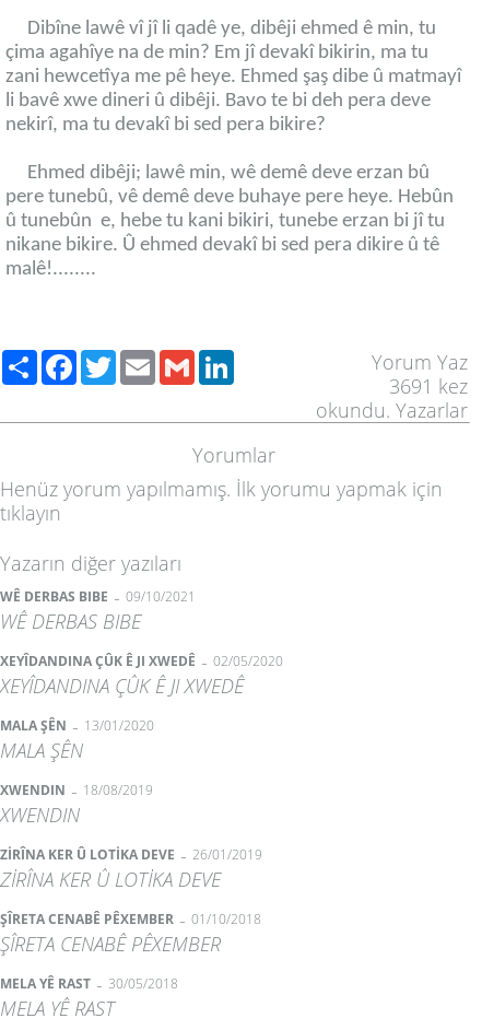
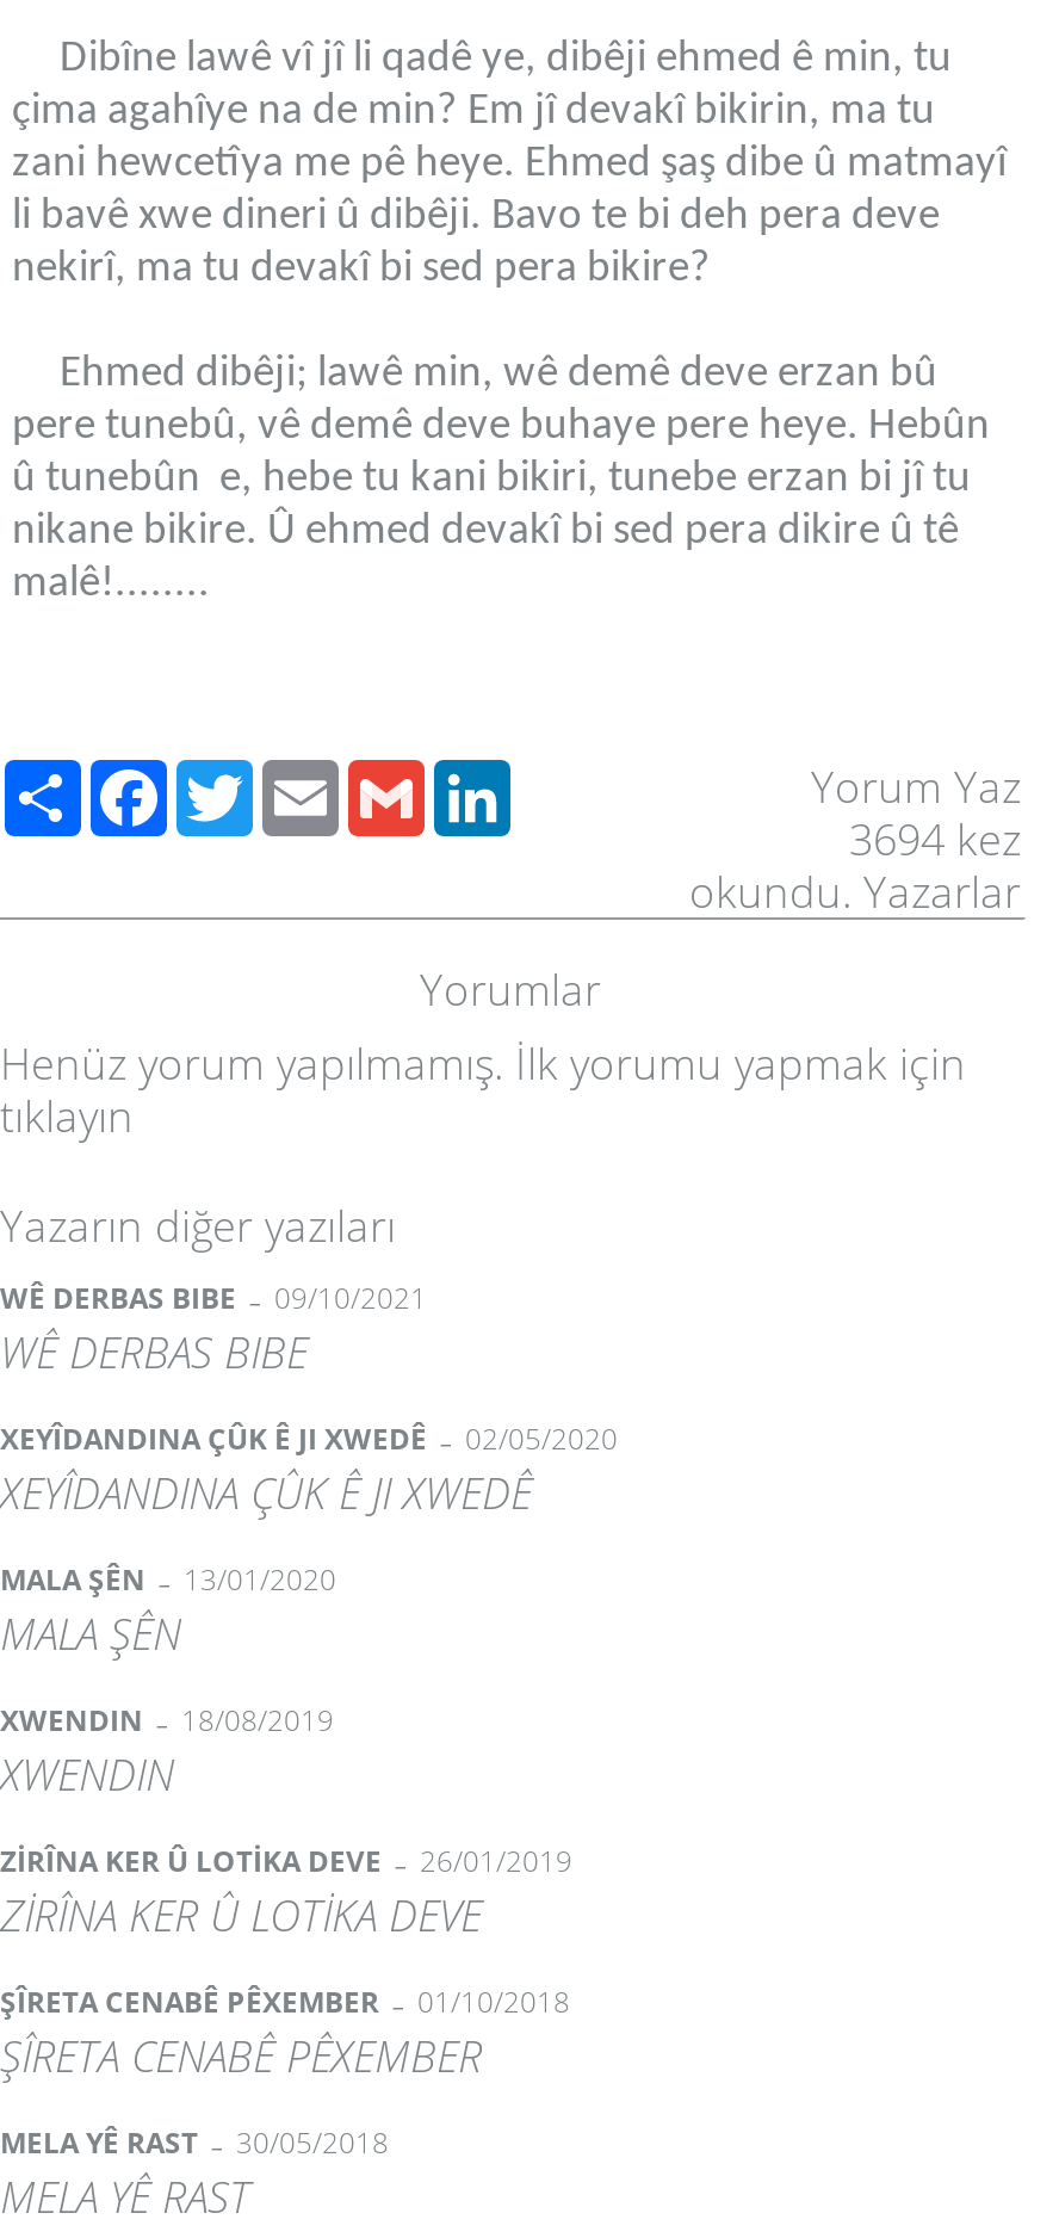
[389,373,468,399] 3691 kez -> [849,810,1021,867] 3694 kez

